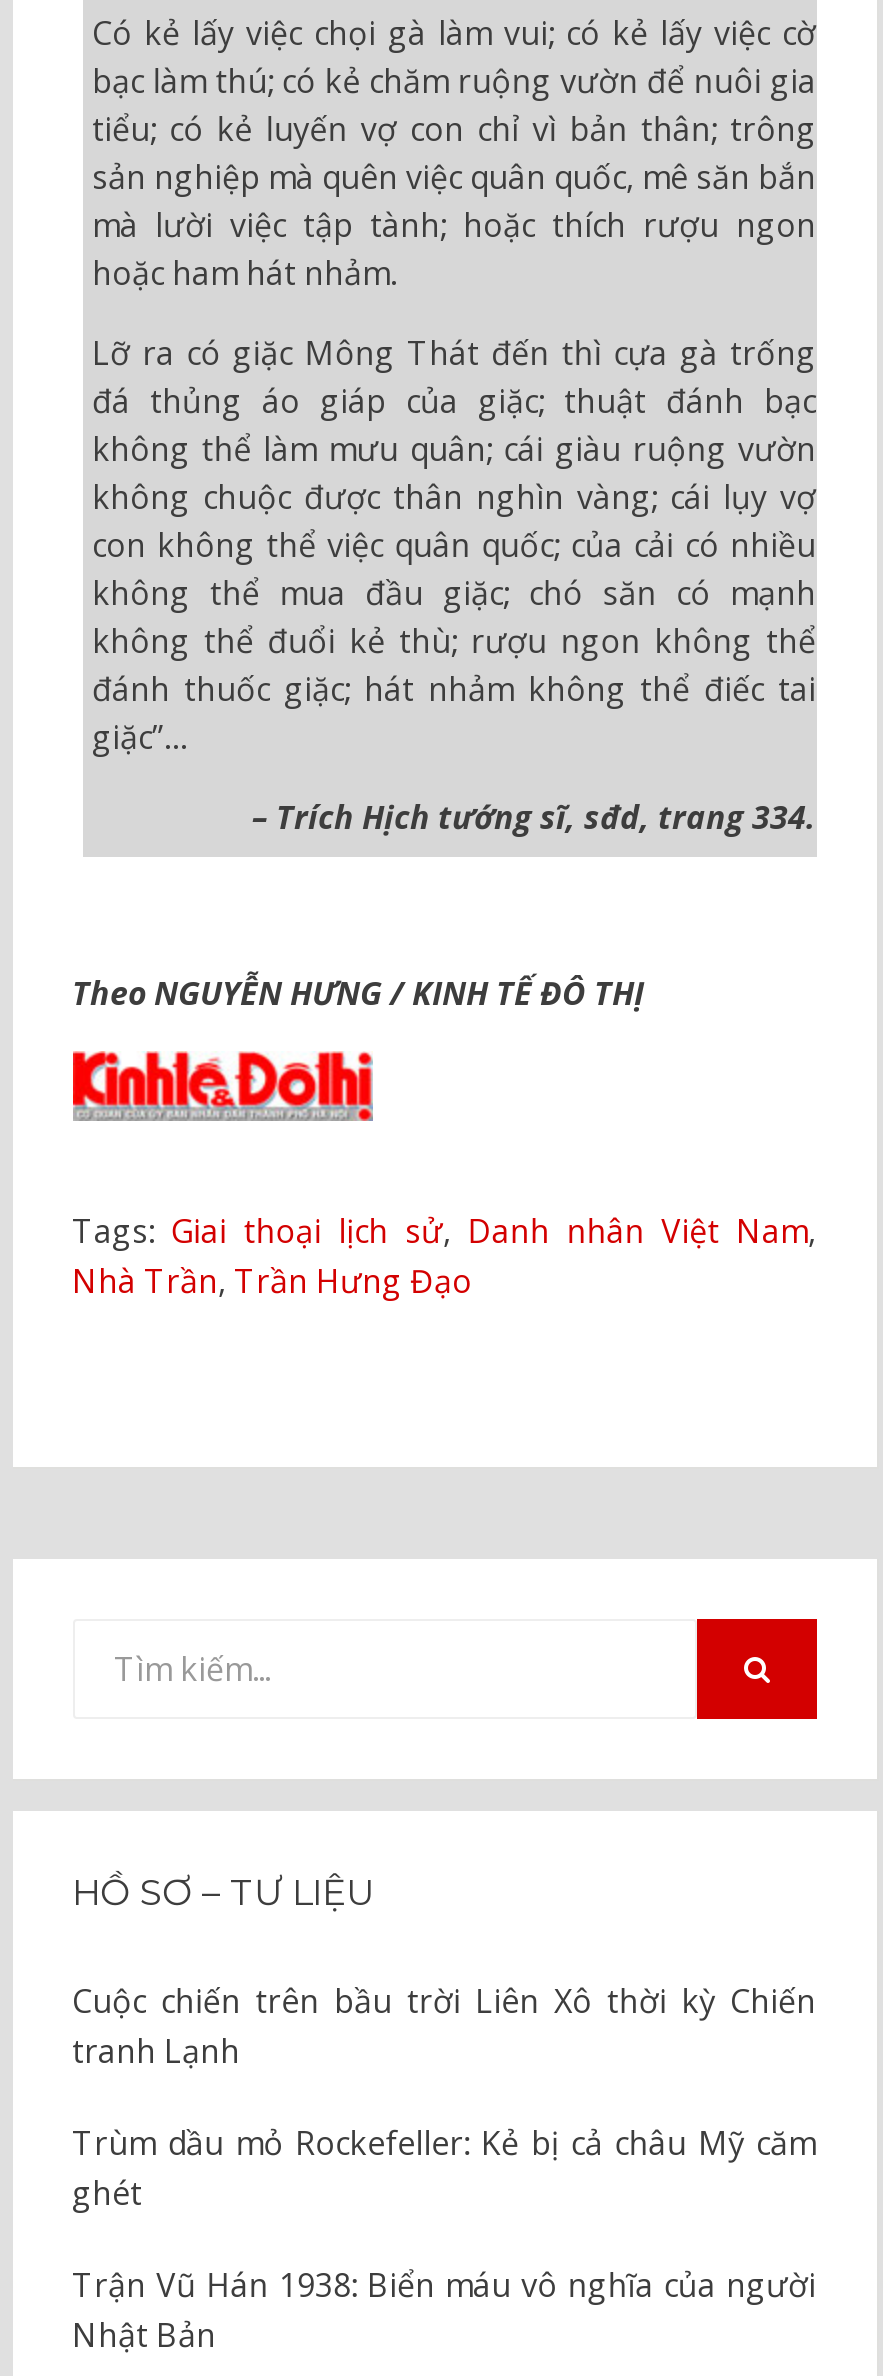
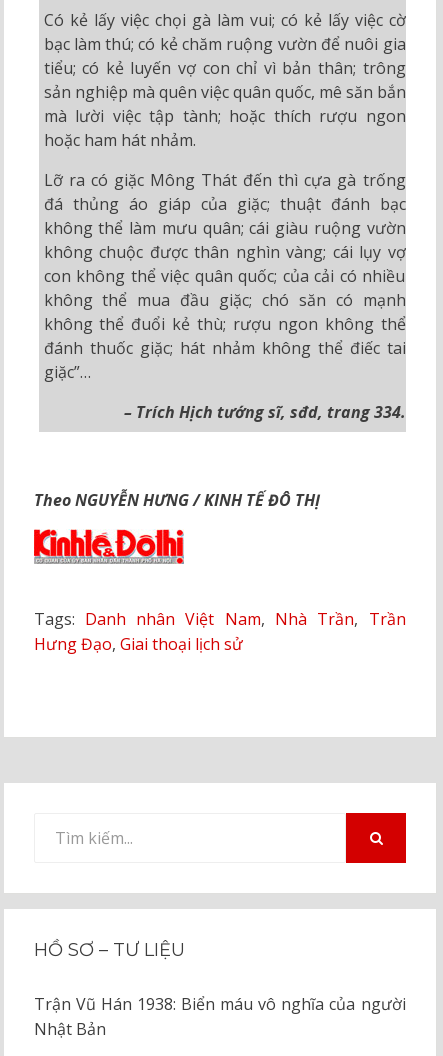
[72,1209,816,1303] Tags: Giai thoại lịch sử, Danh nhân Việt Nam, | Nhà Trần, Trần Hưng Đạo -> [33,608,405,655] Tags: Danh nhân Việt Nam, Nhà Trần, Trần | Hưng Đạo, Giai thoại lịch sử
[72,1979,816,2215] Cuộc chiến trên bầu trời Liên Xô thời kỳ Chiến | tranh Lạnh | Trùm dầu mỏ Rockefeller: Kẻ bị cả châu Mỹ căm | ghét -> none

